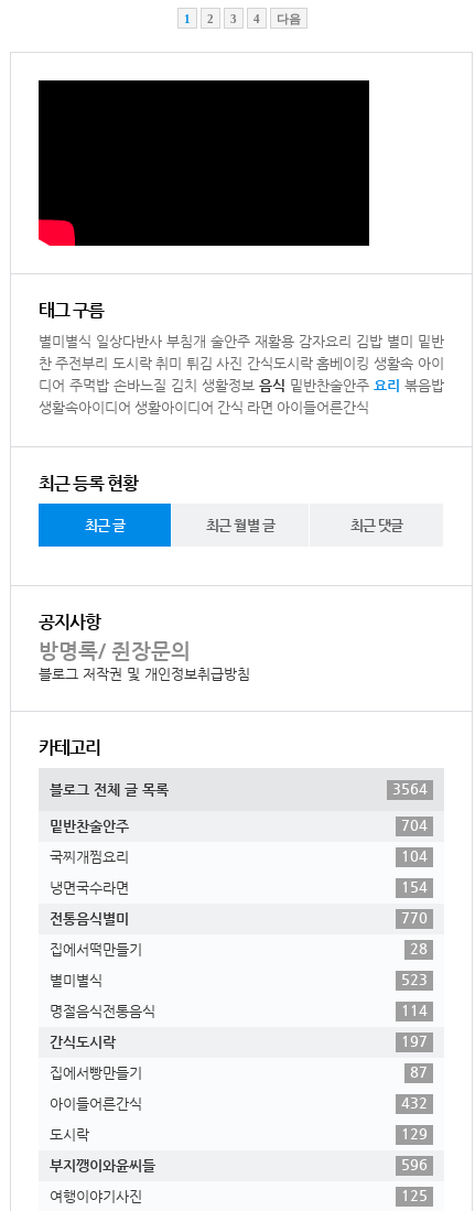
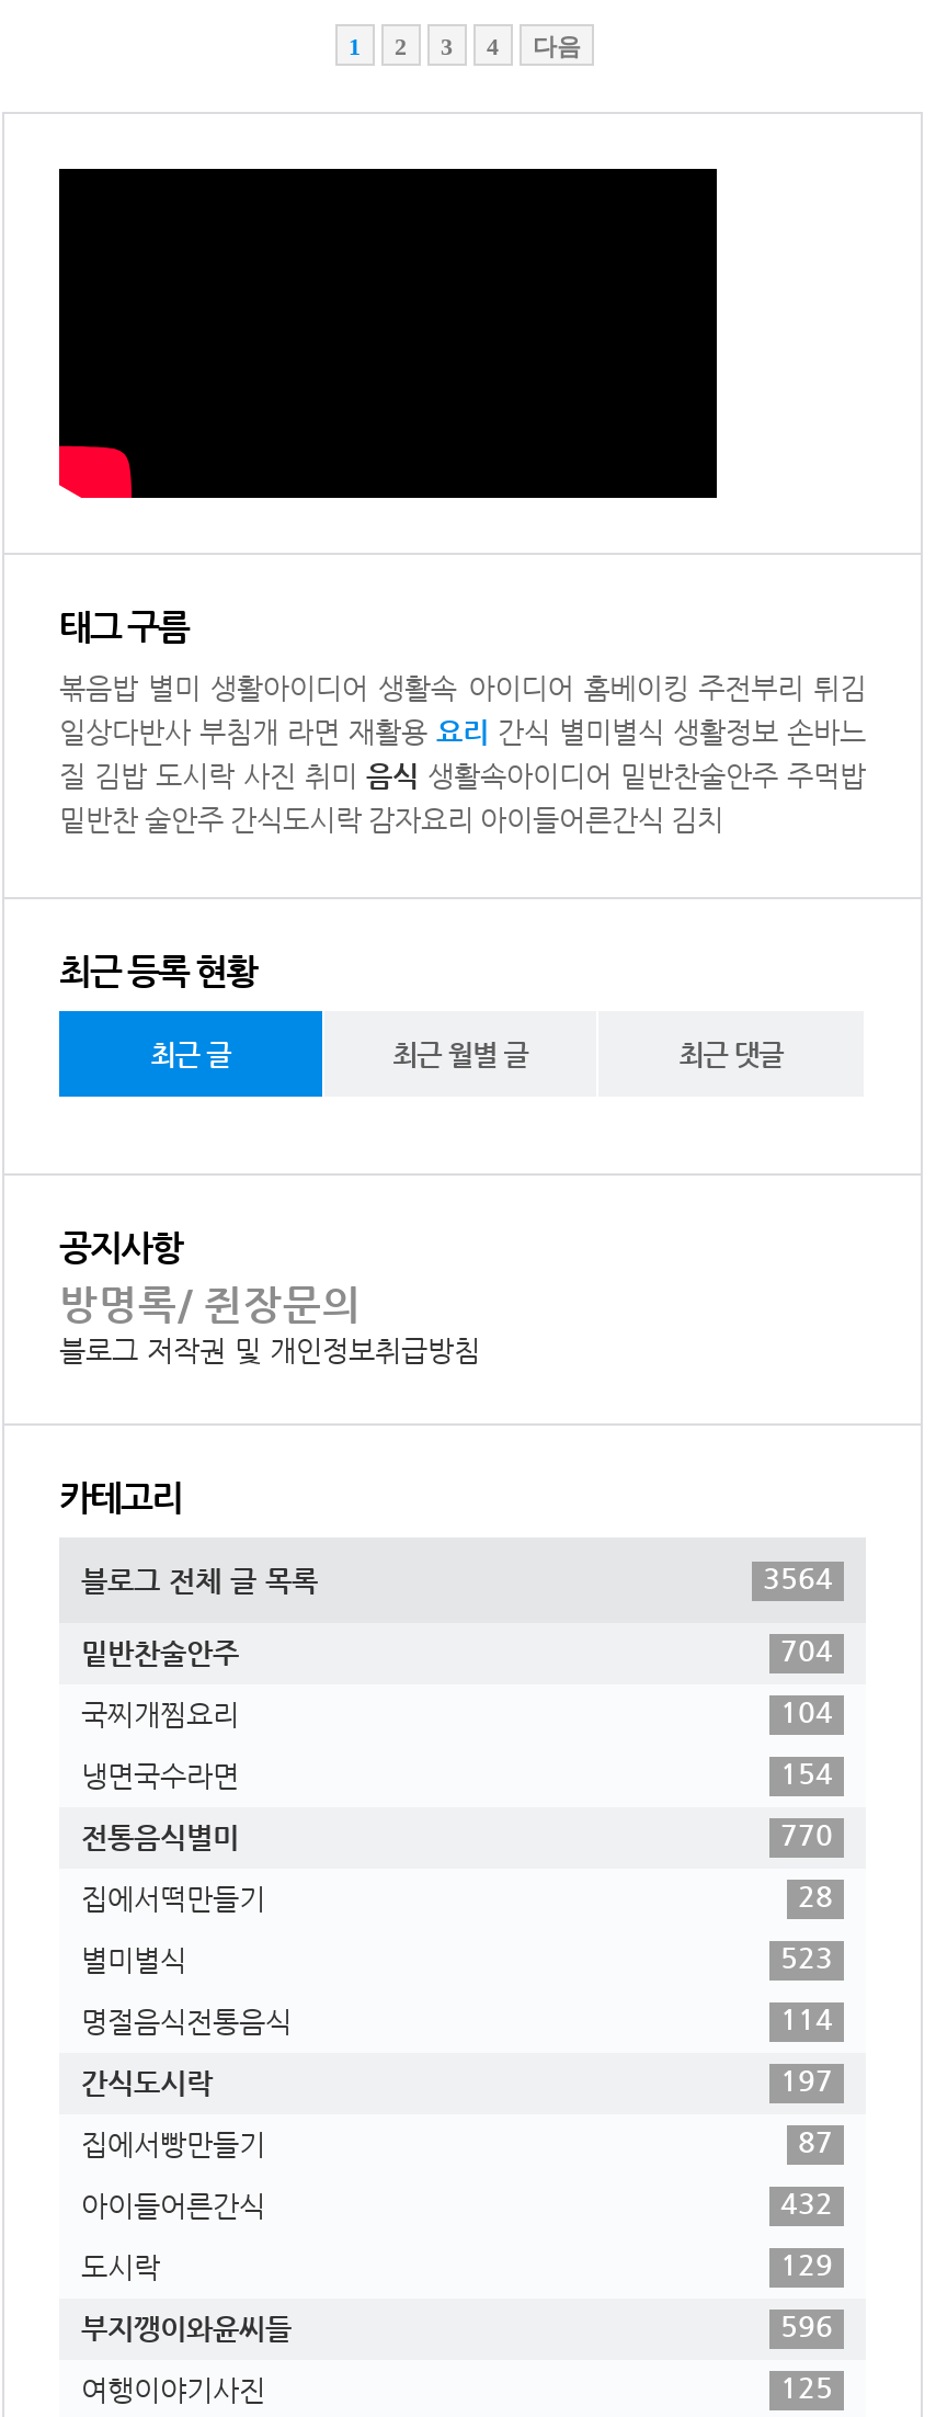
[39,333,444,415] 별미별식 일상다반사 부침개 술안주 재활용 감자요리 김밥 별미 밑반 | 찬 주전부리 도시락 취미 튀김 사진 간식도시락 홈베이킹 생활속 아이 | 디어 주먹밥 손바느질 김치 생활정보 음식 밑반찬술안주 요리 볶음밥 | 생활속아이디어 생활아이디어 간식 라면 아이들어른간식 -> [59,671,866,836] 볶음밥 별미 생활아이디어 생활속 아이디어 홈베이킹 주전부리 튀김 | 일상다반사 부침개 라면 재활용 요리 간식 별미별식 생활정보 손바느 | 질 김밥 도시락 사진 취미 음식 생활속아이디어 밑반찬술안주 주먹밥 | 밑반찬 술안주 간식도시락 감자요리 아이들어른간식 김치

